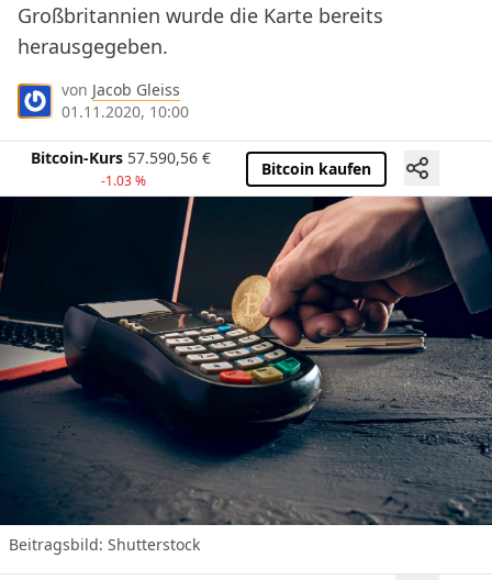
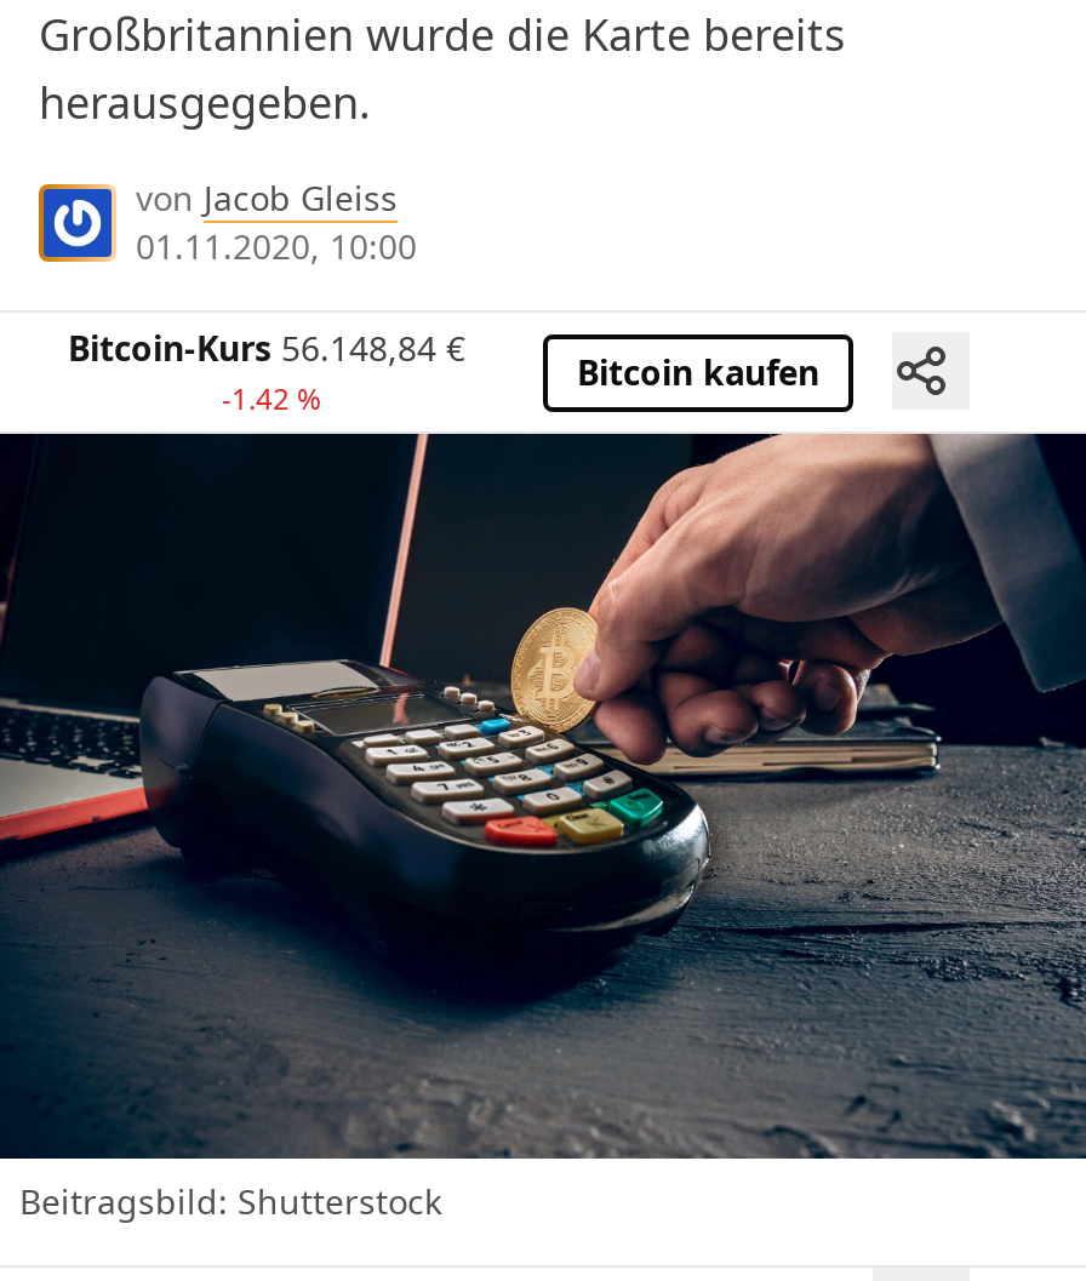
[31,148,211,169] Bitcoin-Kurs 57.590,56 € -> [68,326,465,372] Bitcoin-Kurs 56.148,84 €
[100,172,146,190] -1.03 % -> [222,379,321,420] -1.42 %

